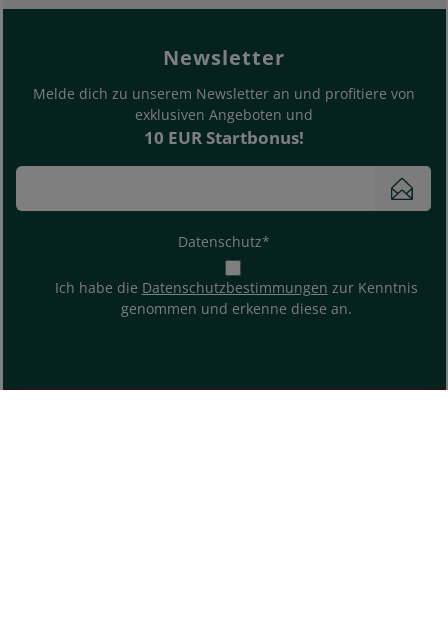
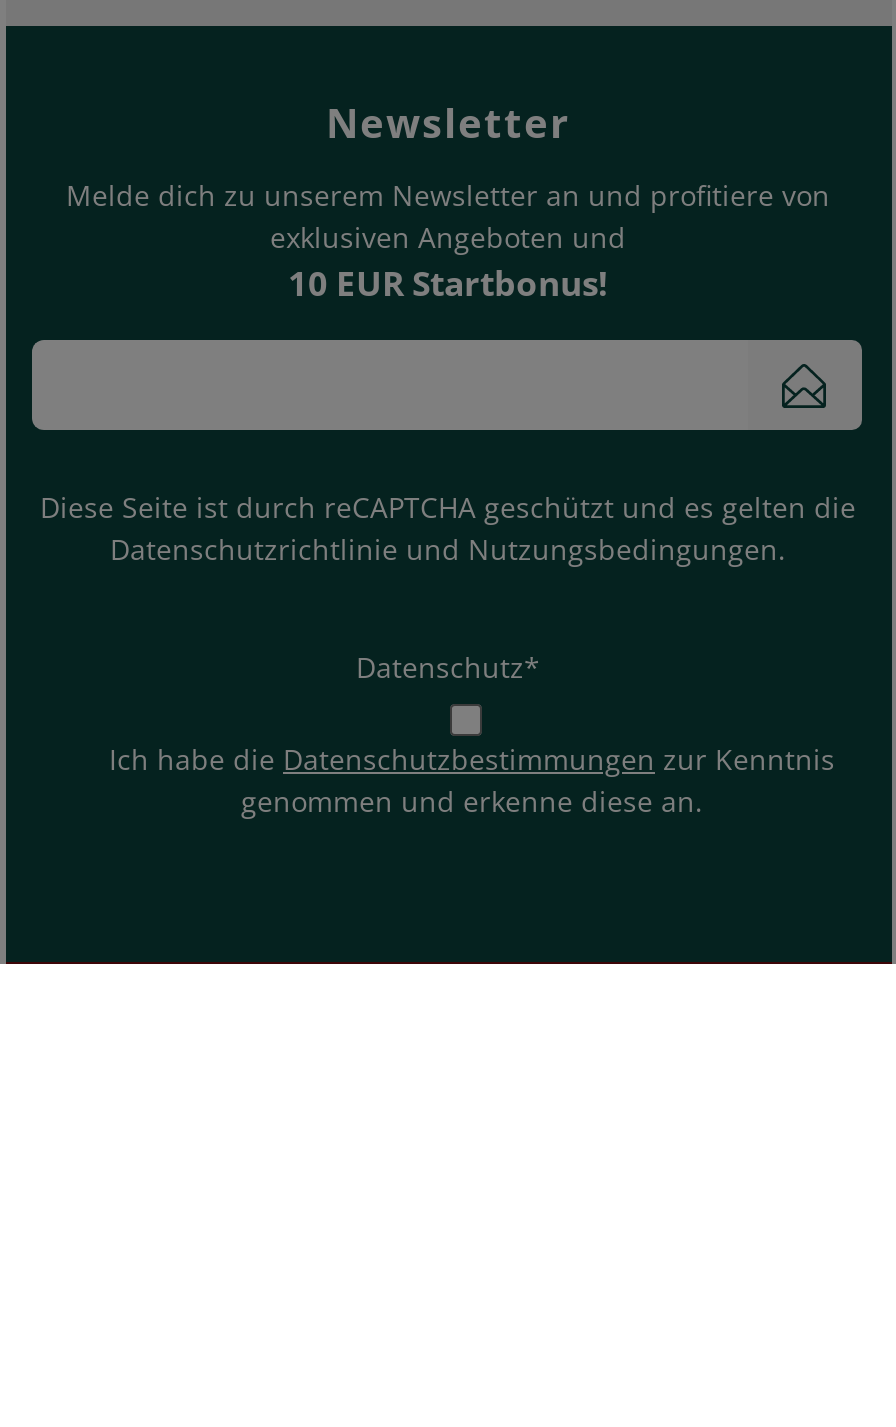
none -> [40,488,856,568] Diese Seite ist durch reCAPTCHA geschützt und es gelten die | Datenschutzrichtlinie und Nutzungsbedingungen.

